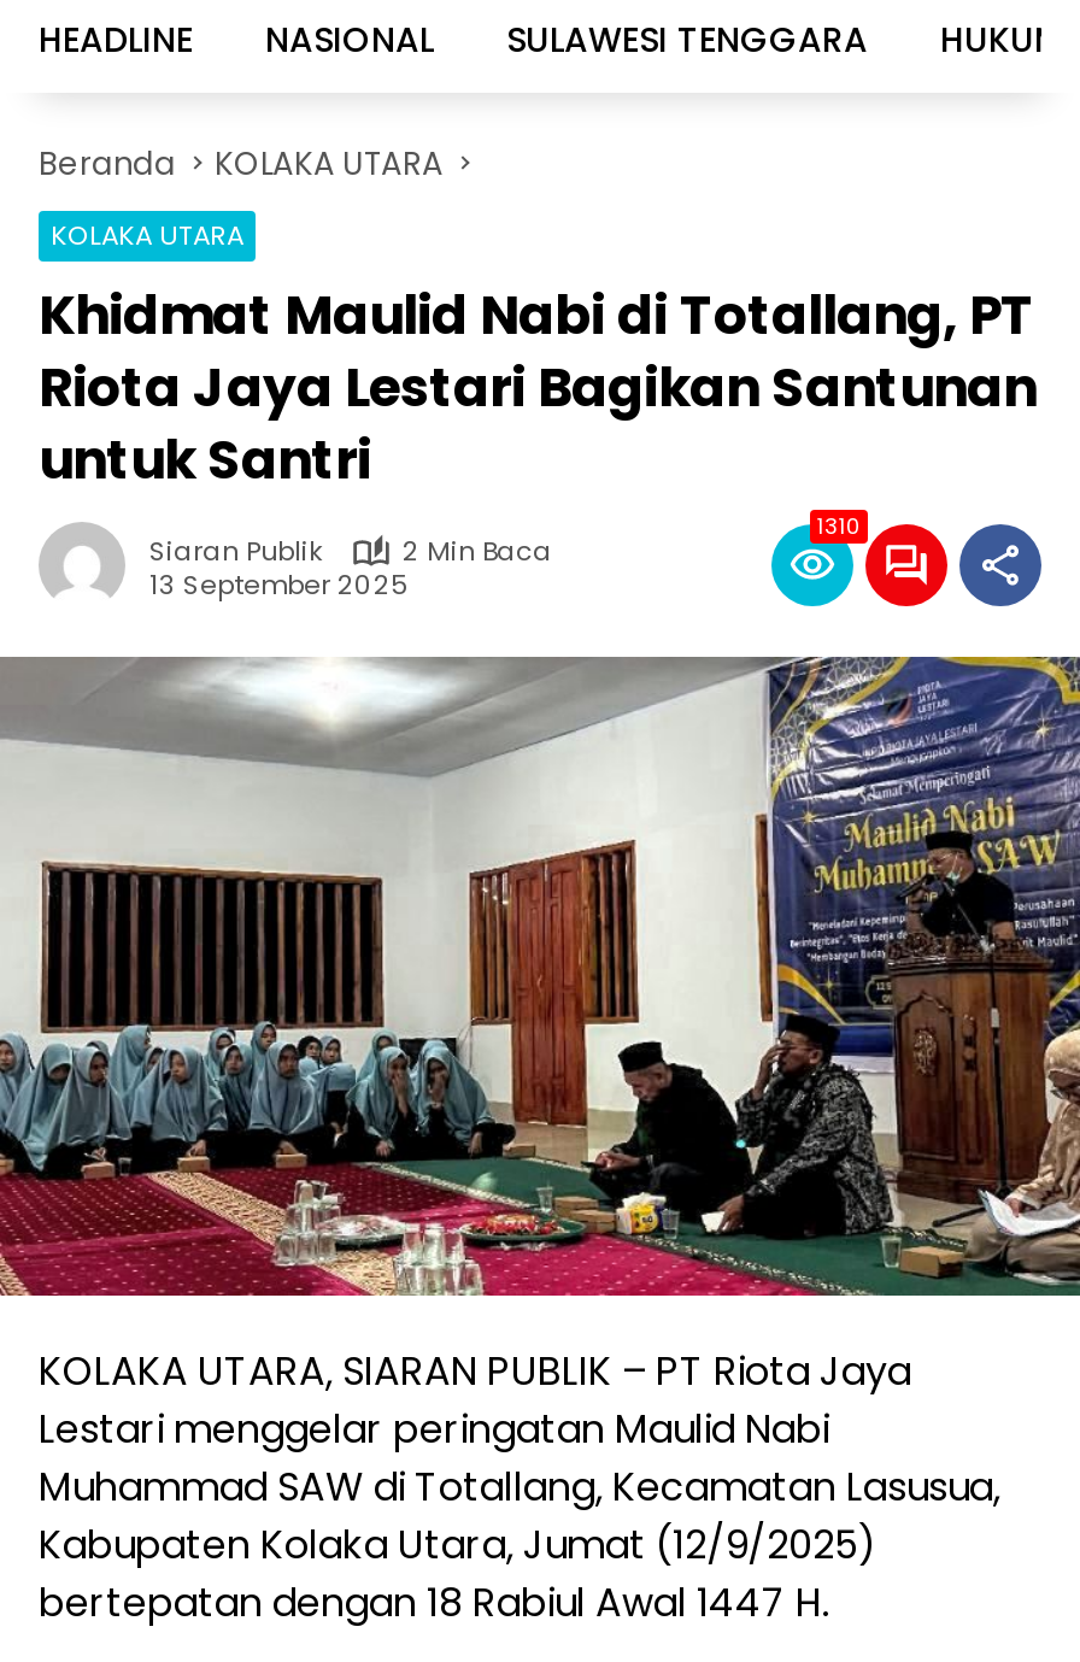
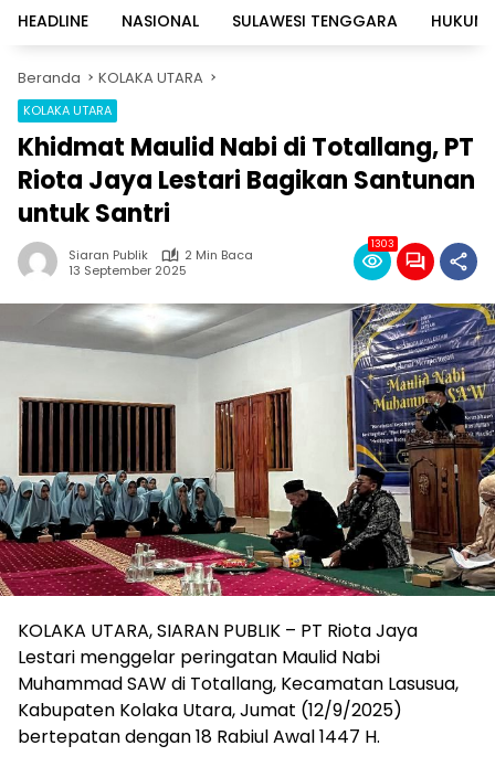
[817,512,861,541] 1310 -> [371,237,394,251] 1303

